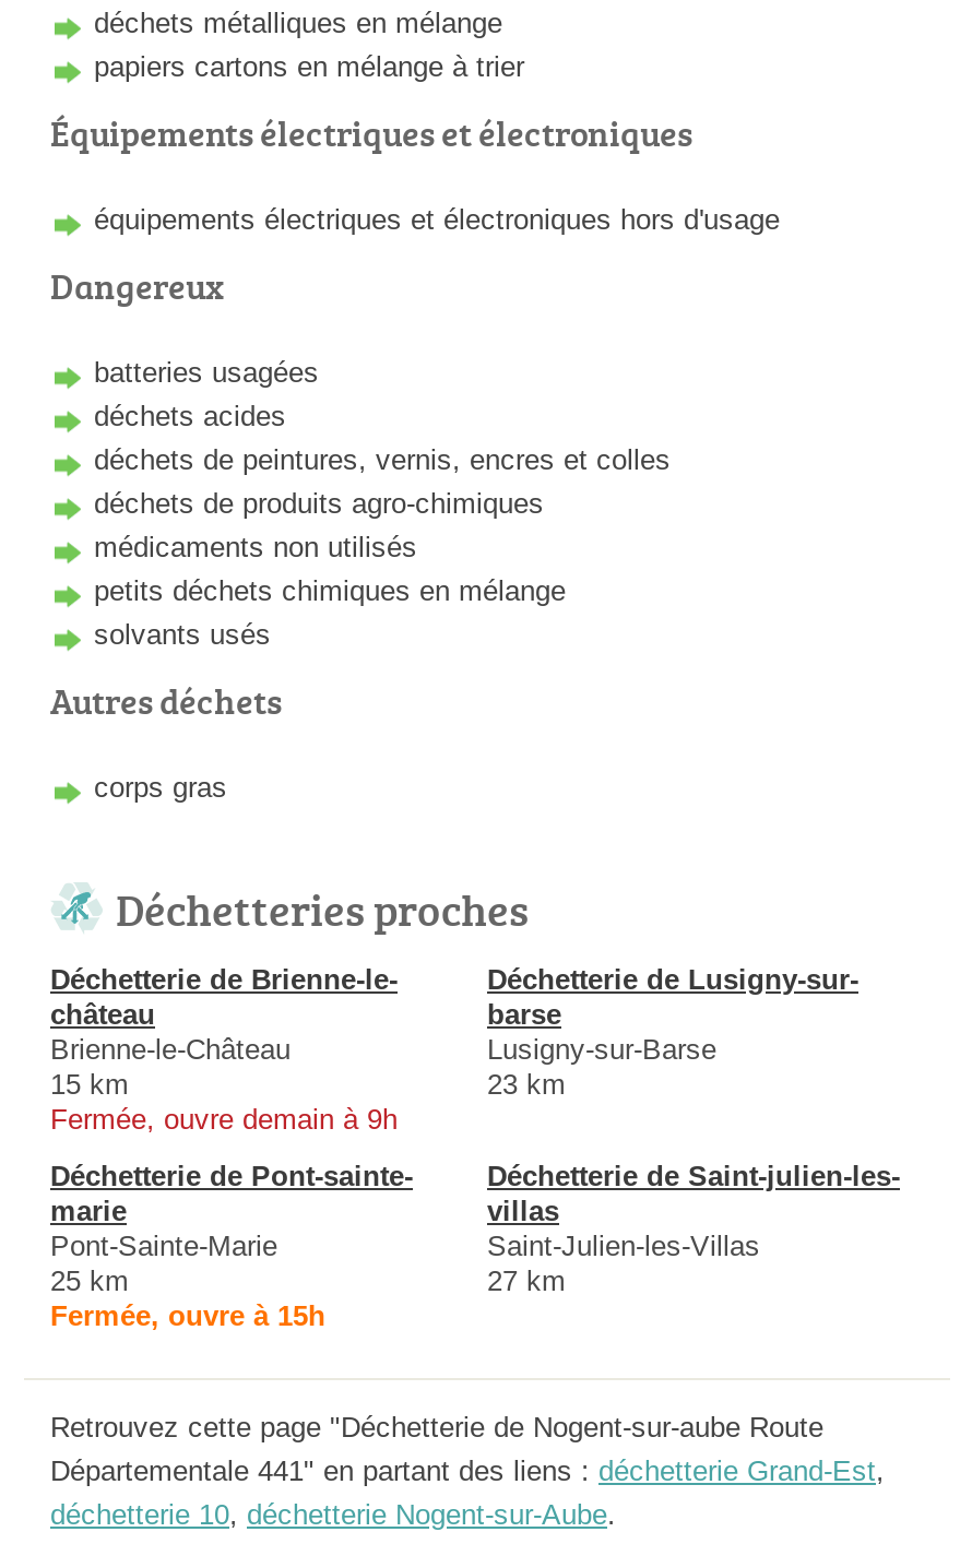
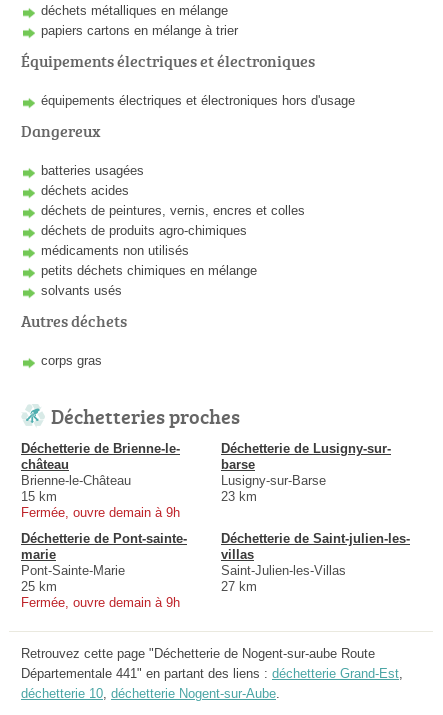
[50,1299,325,1332] Fermée, ouvre à 15h -> [21,595,180,610] Fermée, ouvre demain à 9h

